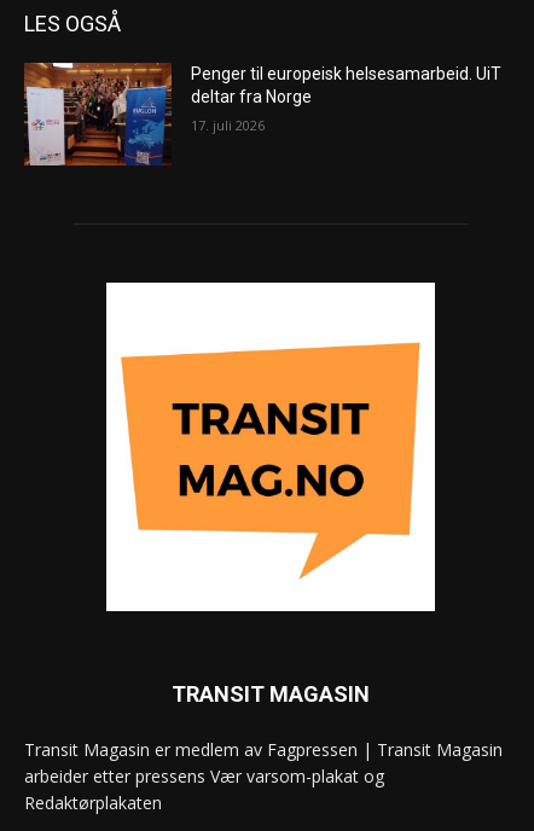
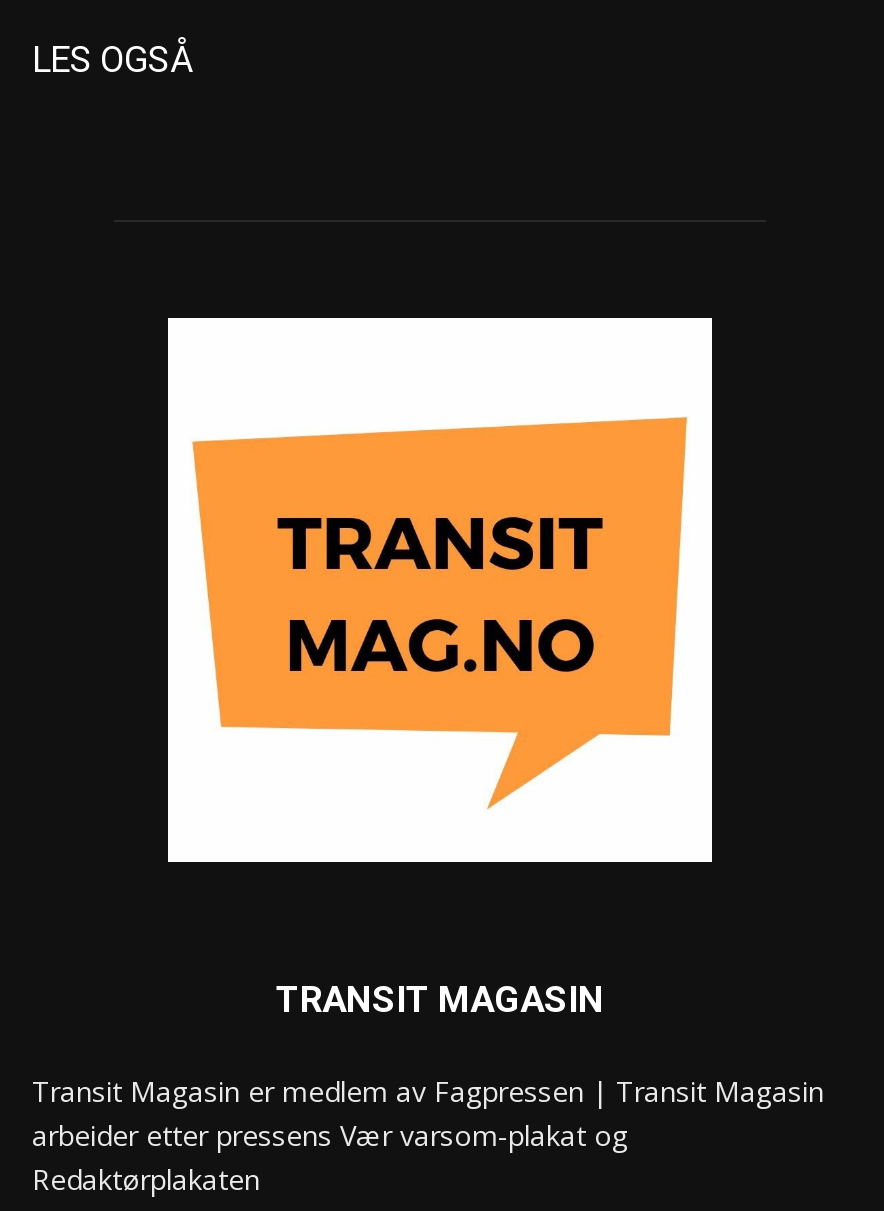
[23,62,502,167] [image] | Penger til europeisk helsesamarbeid. UiT | deltar fra Norge | 17. juli 2026 -> none

